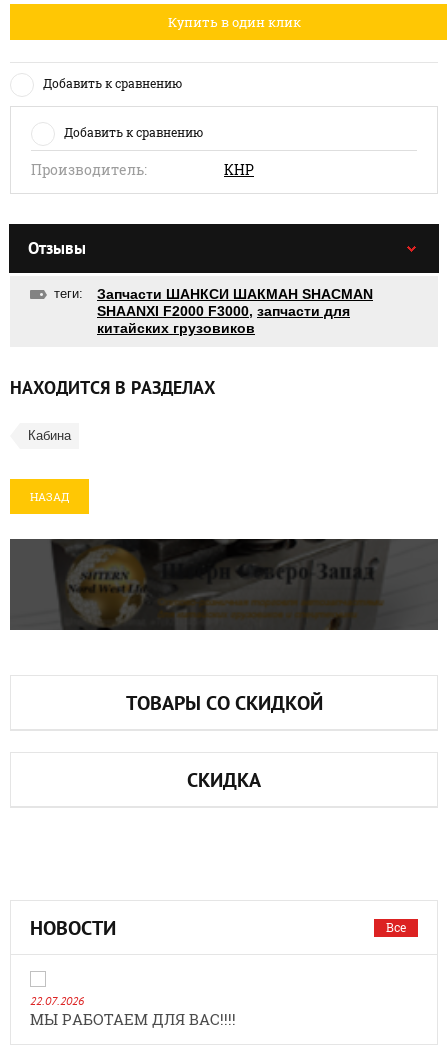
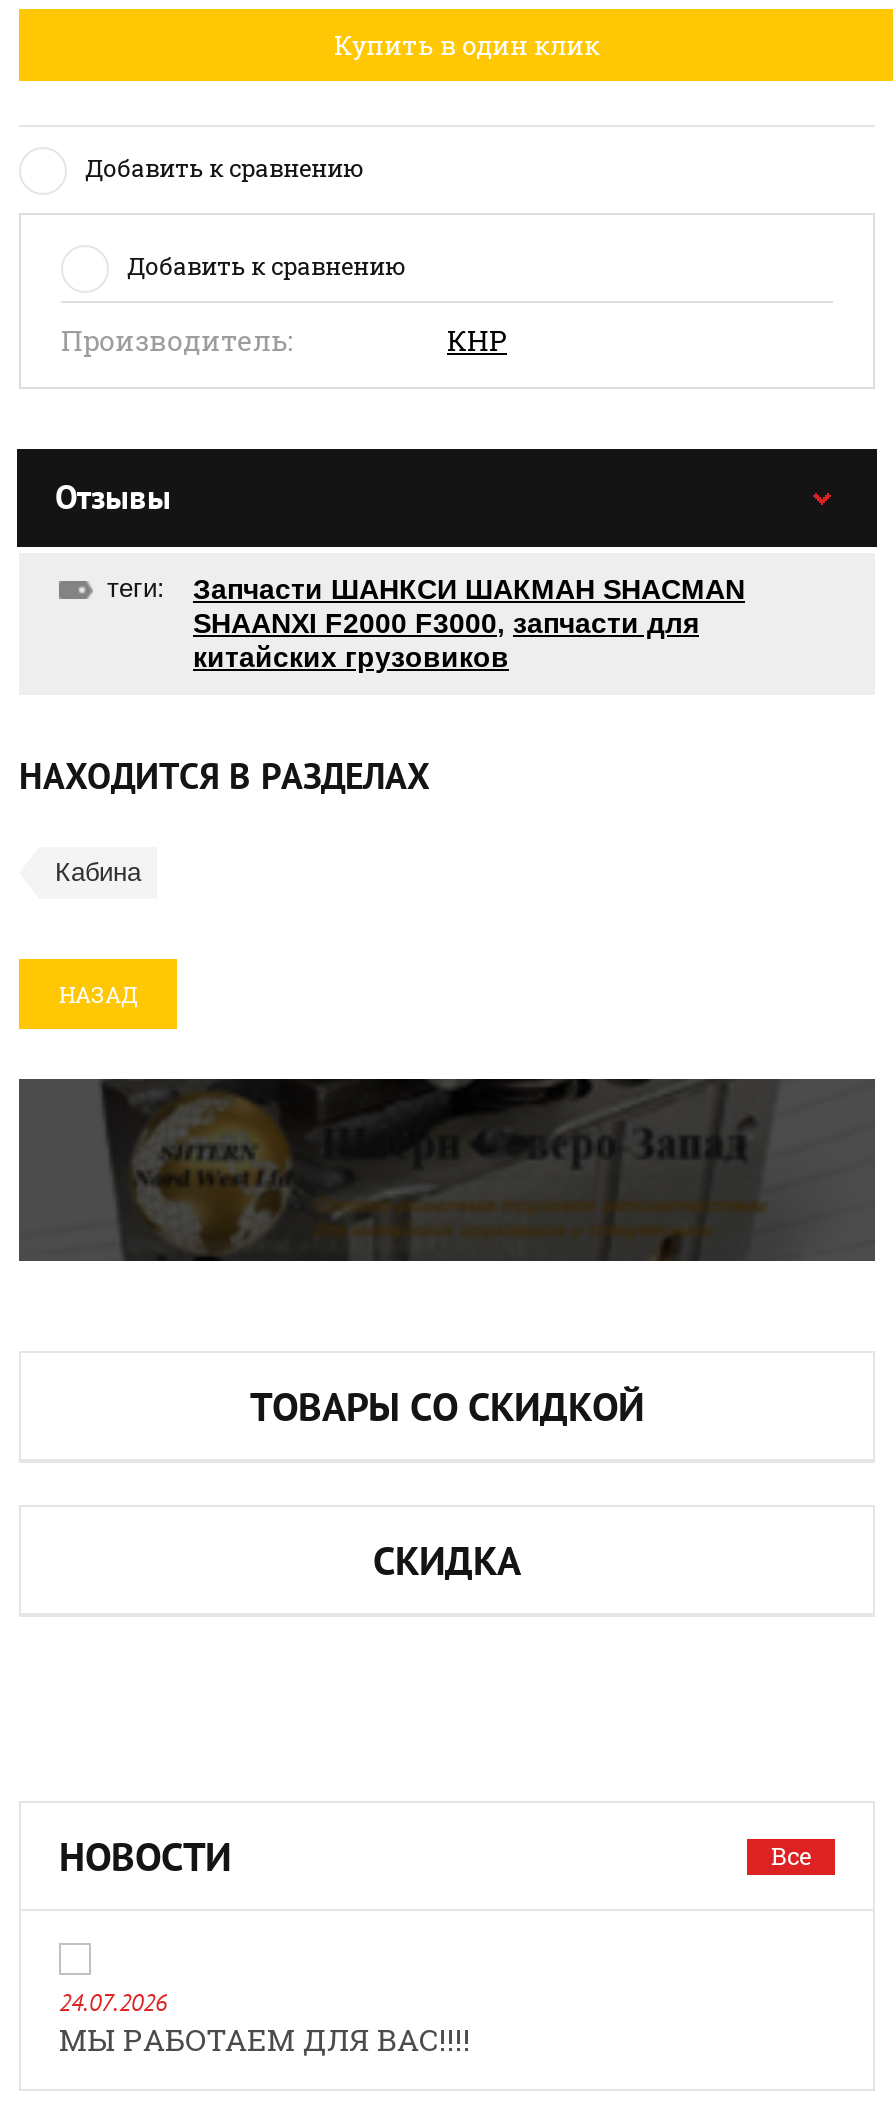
[30,993,84,1008] 22.07.2026 -> [59,1987,167,2017] 24.07.2026

